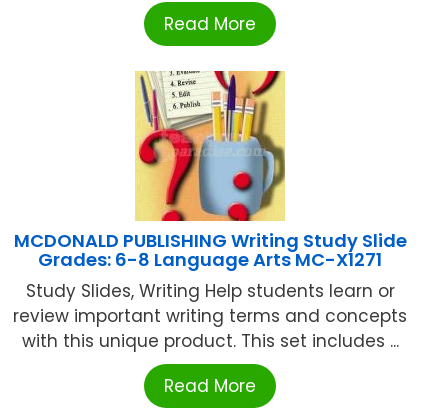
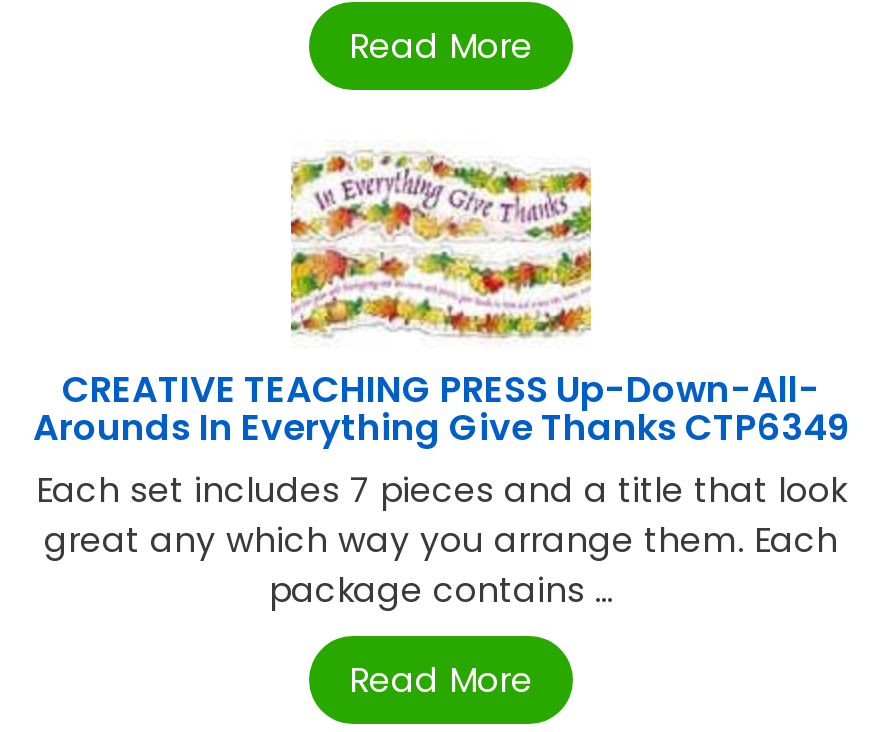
[134,70,286,176] [image] -> [289,140,591,350] [image]
[13,228,407,353] MCDONALD PUBLISHING Writing Study Slide | Grades: 6-8 Language Arts MC-X1271 | Study Slides, Writing Help students learn or | review important writing terms and concepts | with this unique product. This set includes ... -> [33,364,849,614] CREATIVE TEACHING PRESS Up-Down-All- | Arounds In Everything Give Thanks CTP6349 | Each set includes 7 pieces and a title that look | great any which way you arrange them. Each | package contains ...

